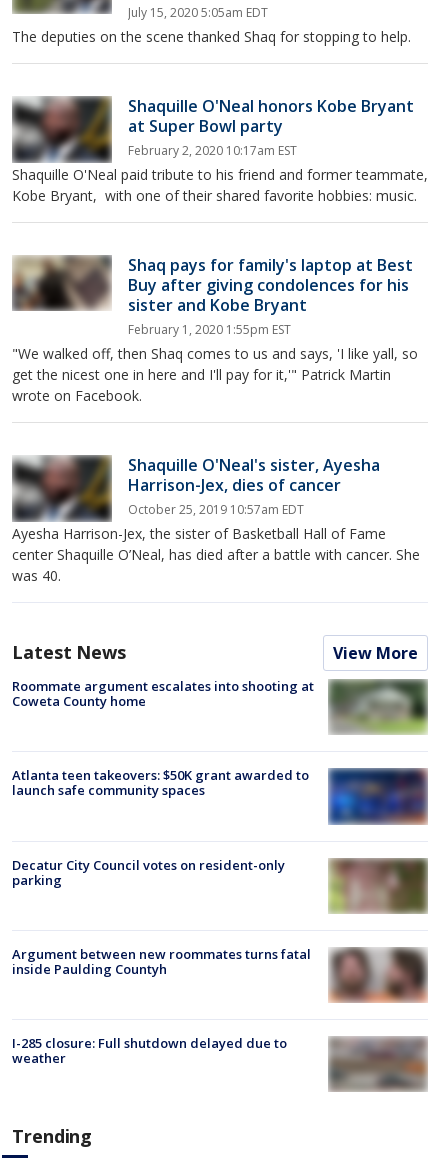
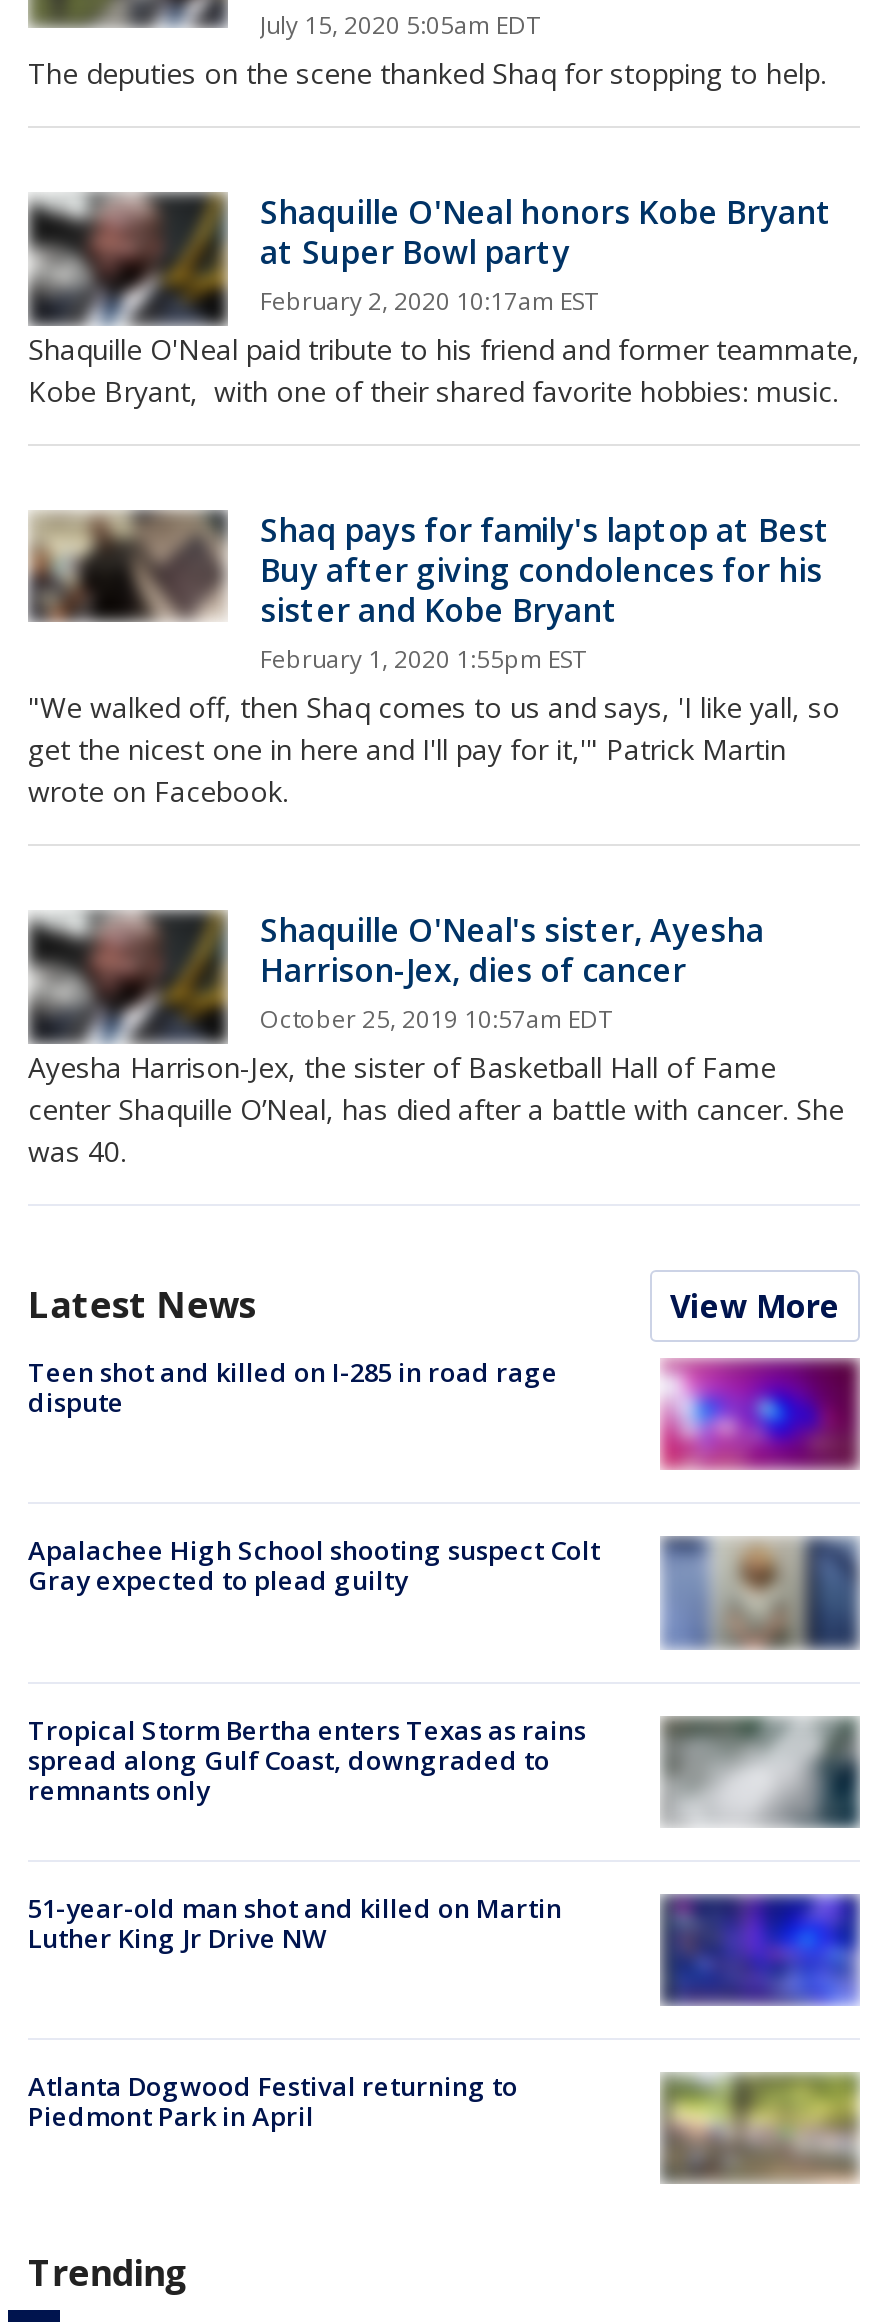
[12,677,314,710] Roommate argument escalates into shooting at | Coweta County home -> [28,1354,558,1420] Teen shot and killed on I-285 in road rage | dispute
[328,679,428,735] [image] -> [660,1358,862,1472] [image]
[12,766,428,825] [image] | Atlanta teen takeovers: $50K grant awarded to | launch safe community spaces -> [28,1532,860,1650] [image] | Apalachee High School shooting suspect Colt | Gray expected to plead guilty
[12,855,285,888] Decatur City Council votes on resident-only | parking -> [28,1711,586,1807] Tropical Storm Bertha enters Texas as rains | spread along Gulf Coast, downgraded to | remnants only
[329,858,428,914] [image] -> [662,1716,860,1828] [image]
[12,945,311,978] Argument between new roommates turns fatal | inside Paulding Countyh -> [28,1890,562,1956] 51-year-old man shot and killed on Martin | Luther King Jr Drive NW
[328,947,428,1004] [image] -> [658,1894,860,2008] [image]
[12,1034,287,1067] I-285 closure: Full shutdown delayed due to | weather -> [28,2068,518,2134] Atlanta Dogwood Festival returning to | Piedmont Park in April
[328,1036,427,1089] [image] -> [662,2072,858,2178] [image]

